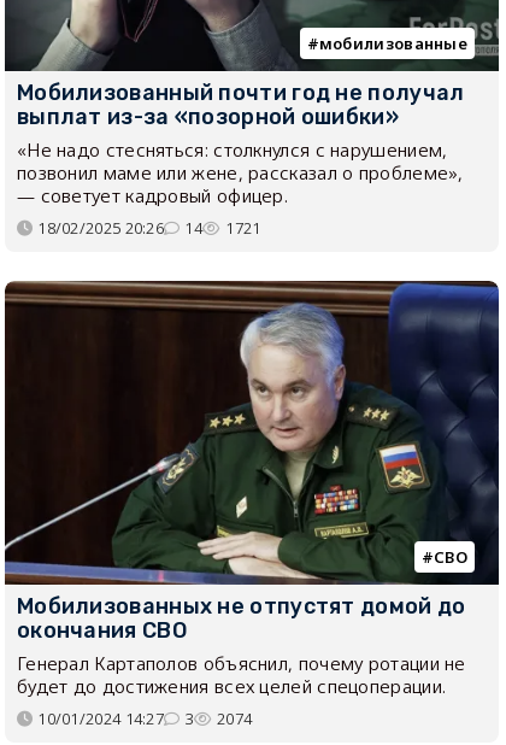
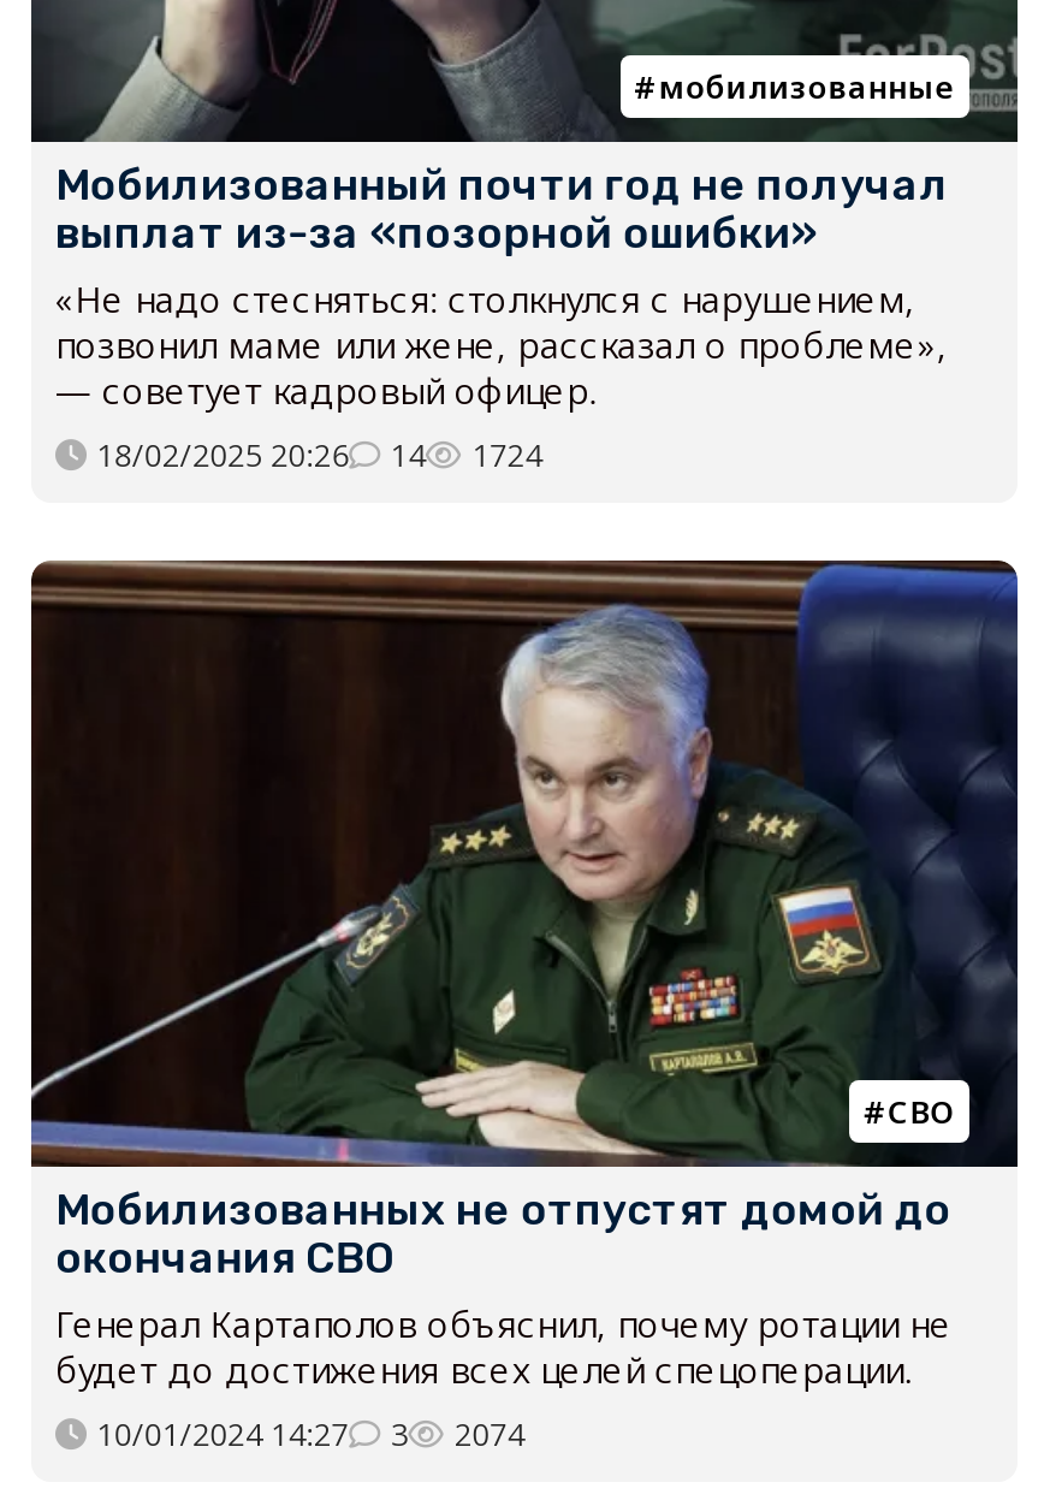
[38,217,261,238] 18/02/2025 20:26 14 1721 -> [97,433,542,476] 18/02/2025 20:26 14 1724

